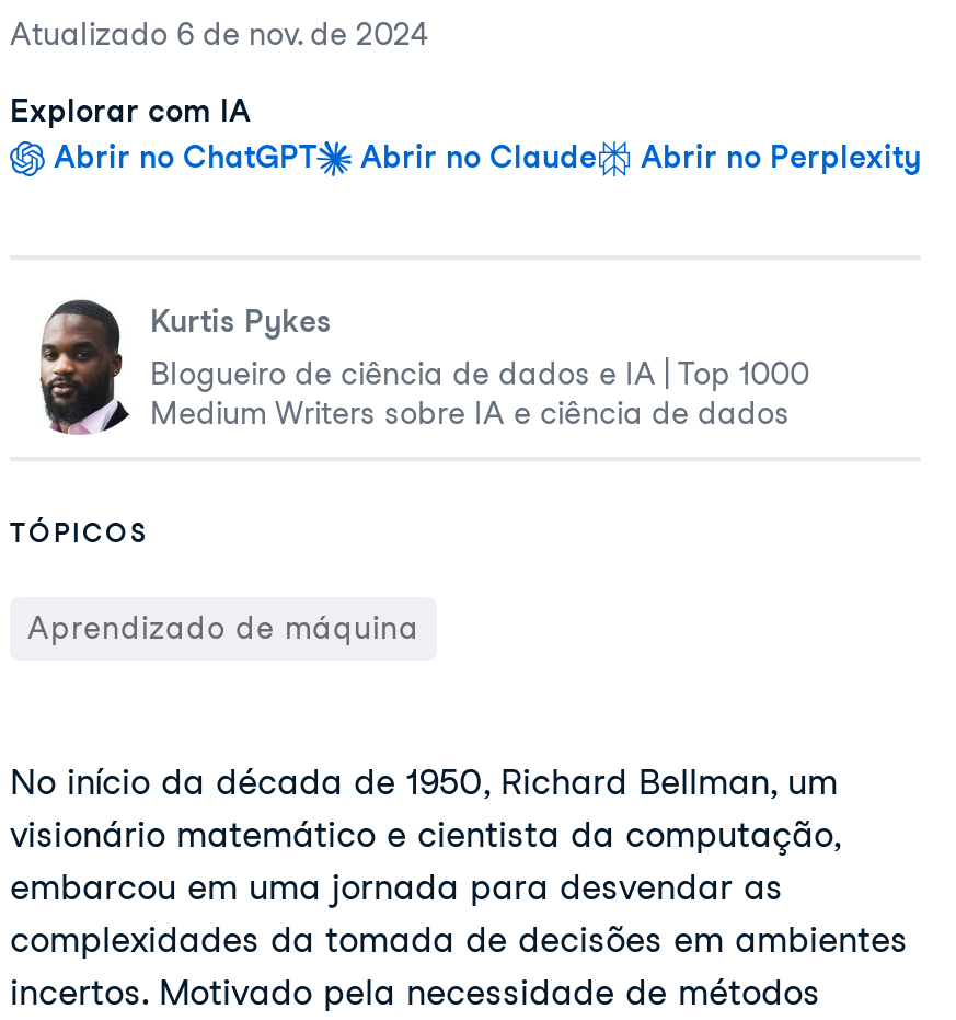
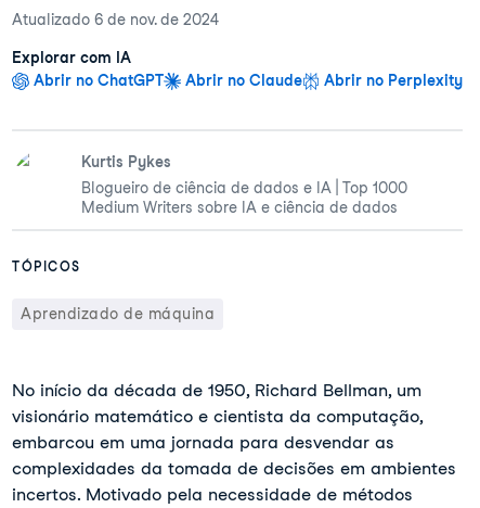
[21,297,130,437] [image] -> none

